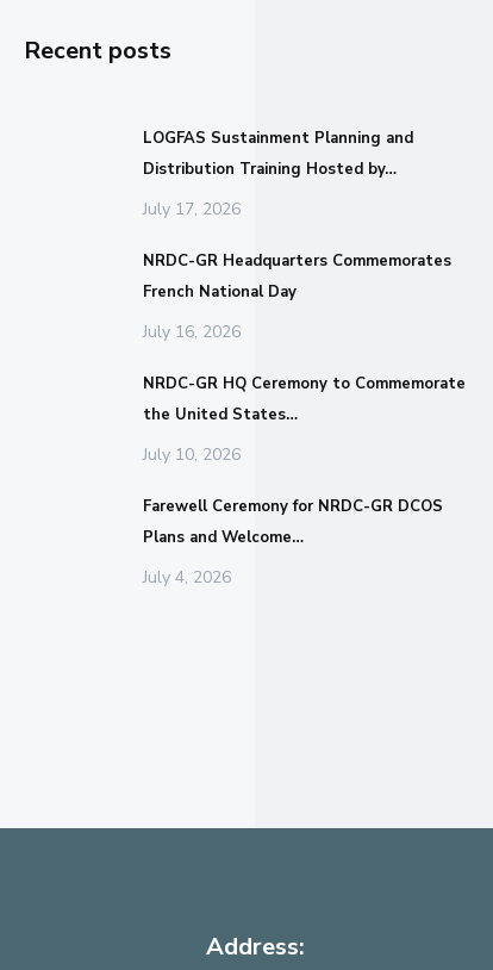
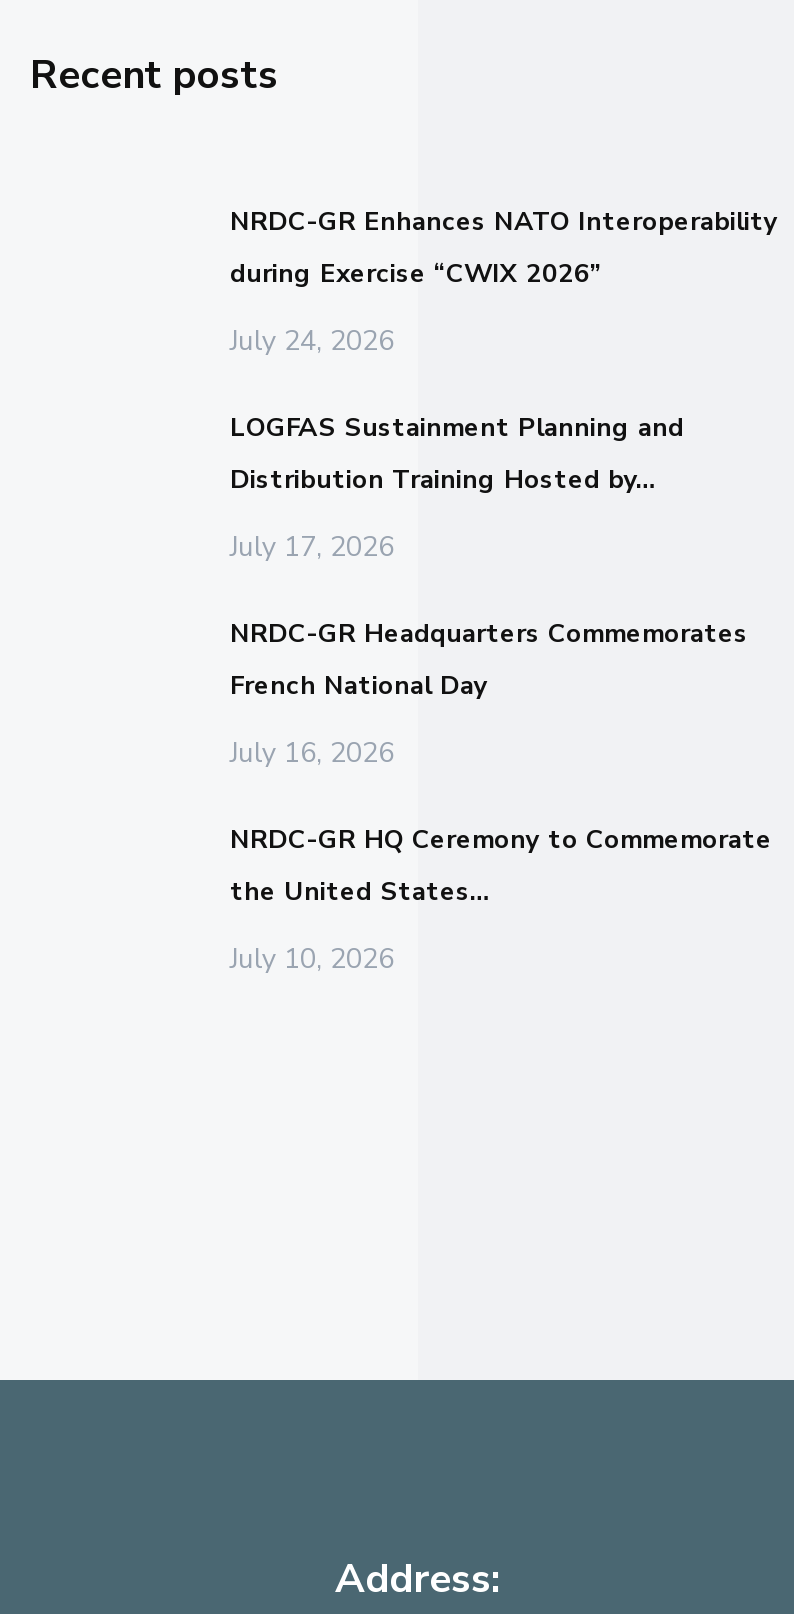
none -> [230,203,778,359] NRDC-GR Enhances NATO Interoperability | during Exercise “CWIX 2026” | July 24, 2026
moved [143,127,466,465] -> [230,409,772,977]: LOGFAS Sustainment Planning and | Distribution Training Hosted by… | July 17, 2026 | ... | the United States… | July 10, 2026
[143,495,443,588] Farewell Ceremony for NRDC-GR DCOS | Plans and Welcome… | July 4, 2026 -> none

